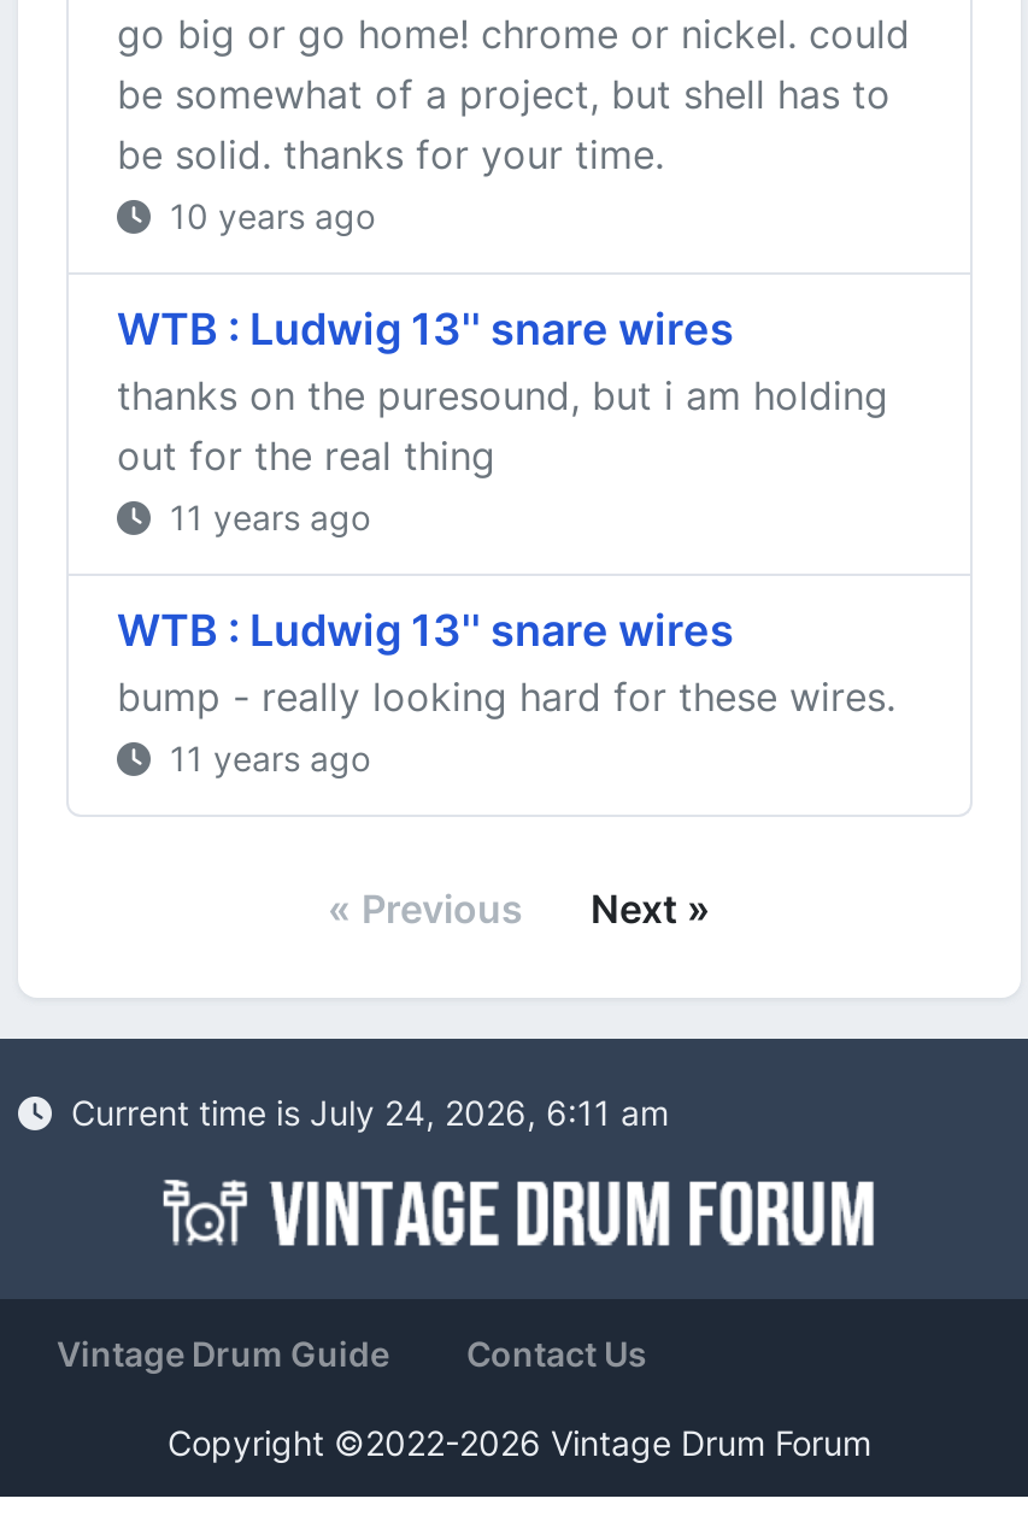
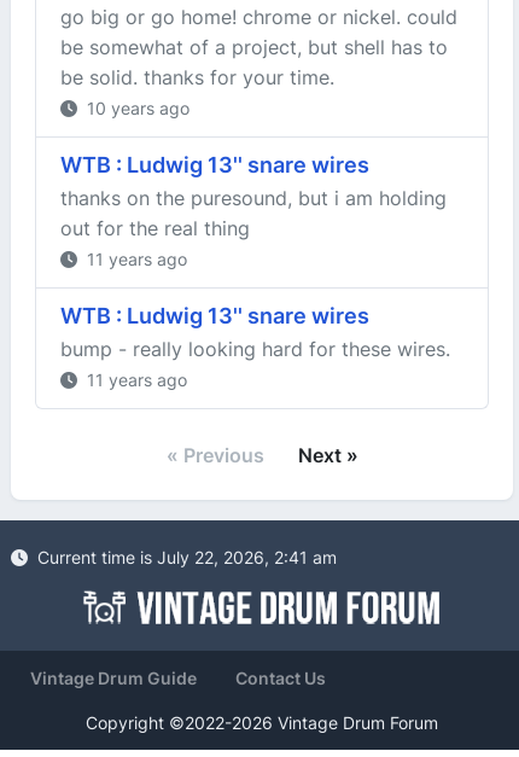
[61,1092,669,1133] Current time is July 24, 2026, 6:11 am -> [33,547,337,567] Current time is July 22, 2026, 2:41 am

